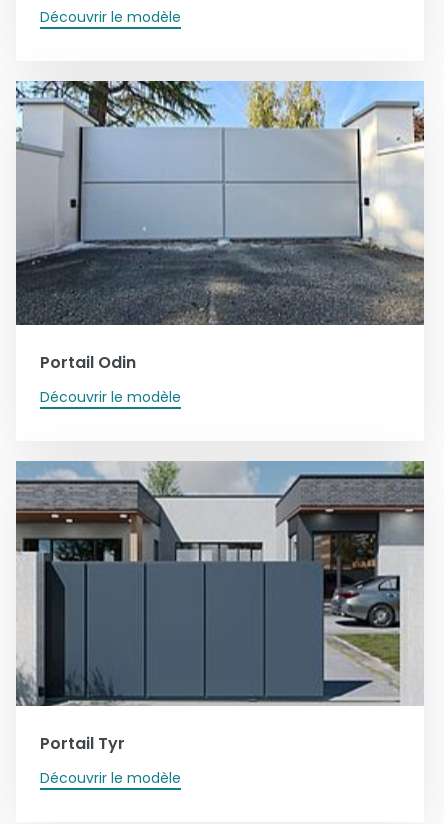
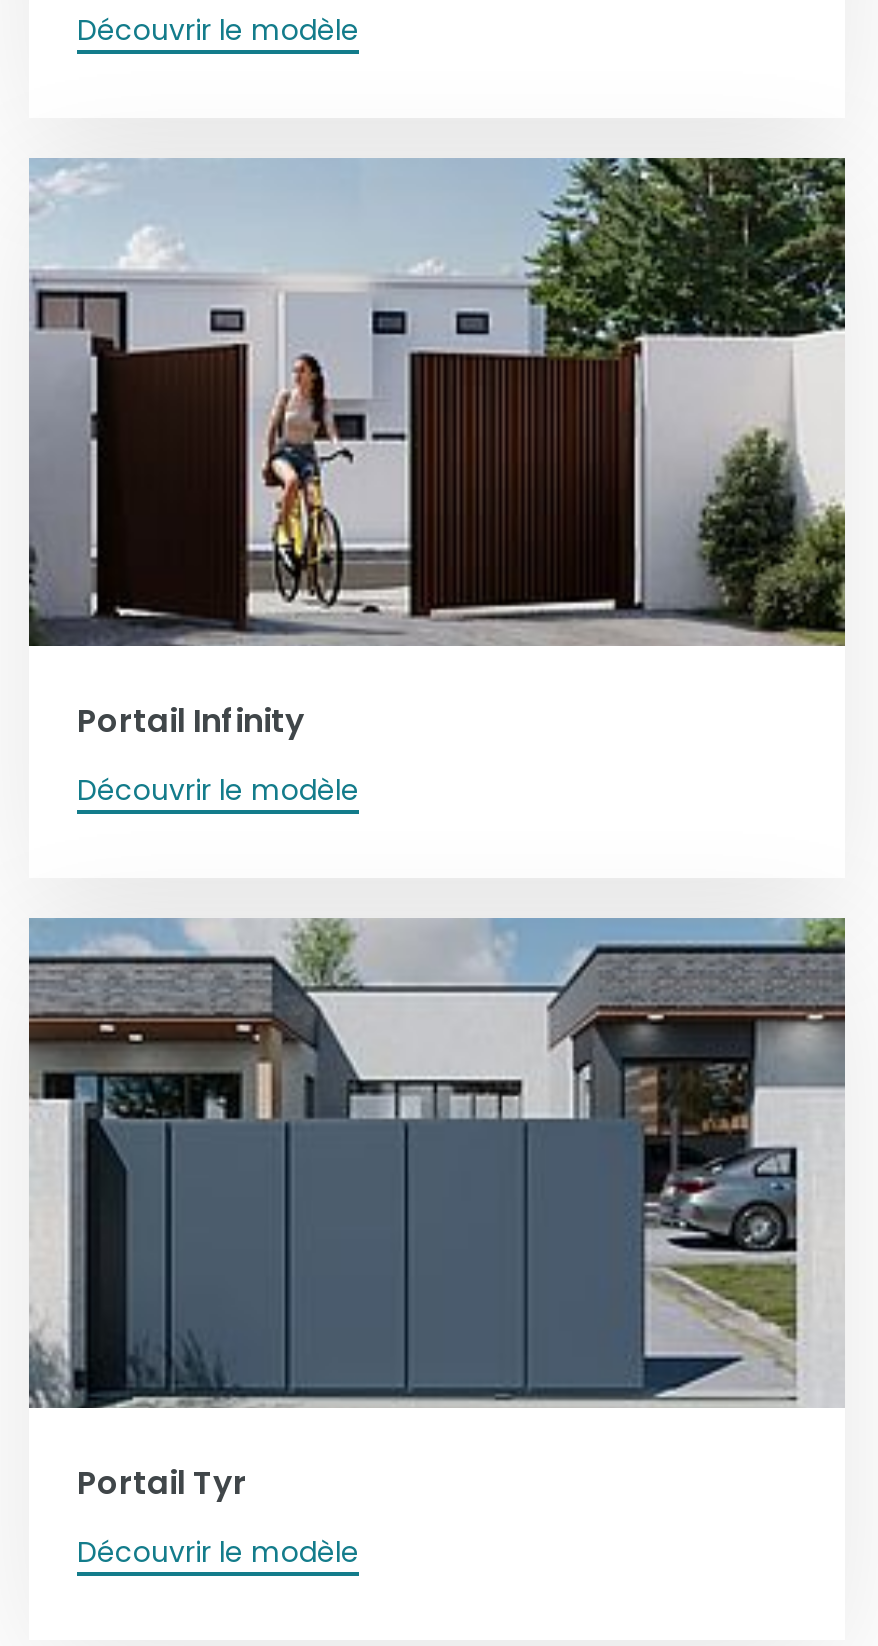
[16,80,424,374] [image] | Portail Odin -> [29,156,847,745] [image] | Portail Infinity

